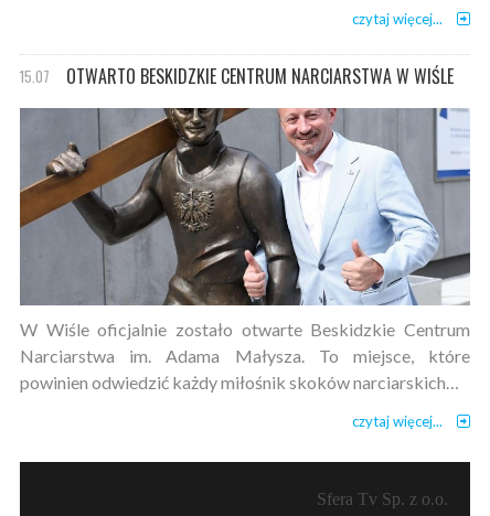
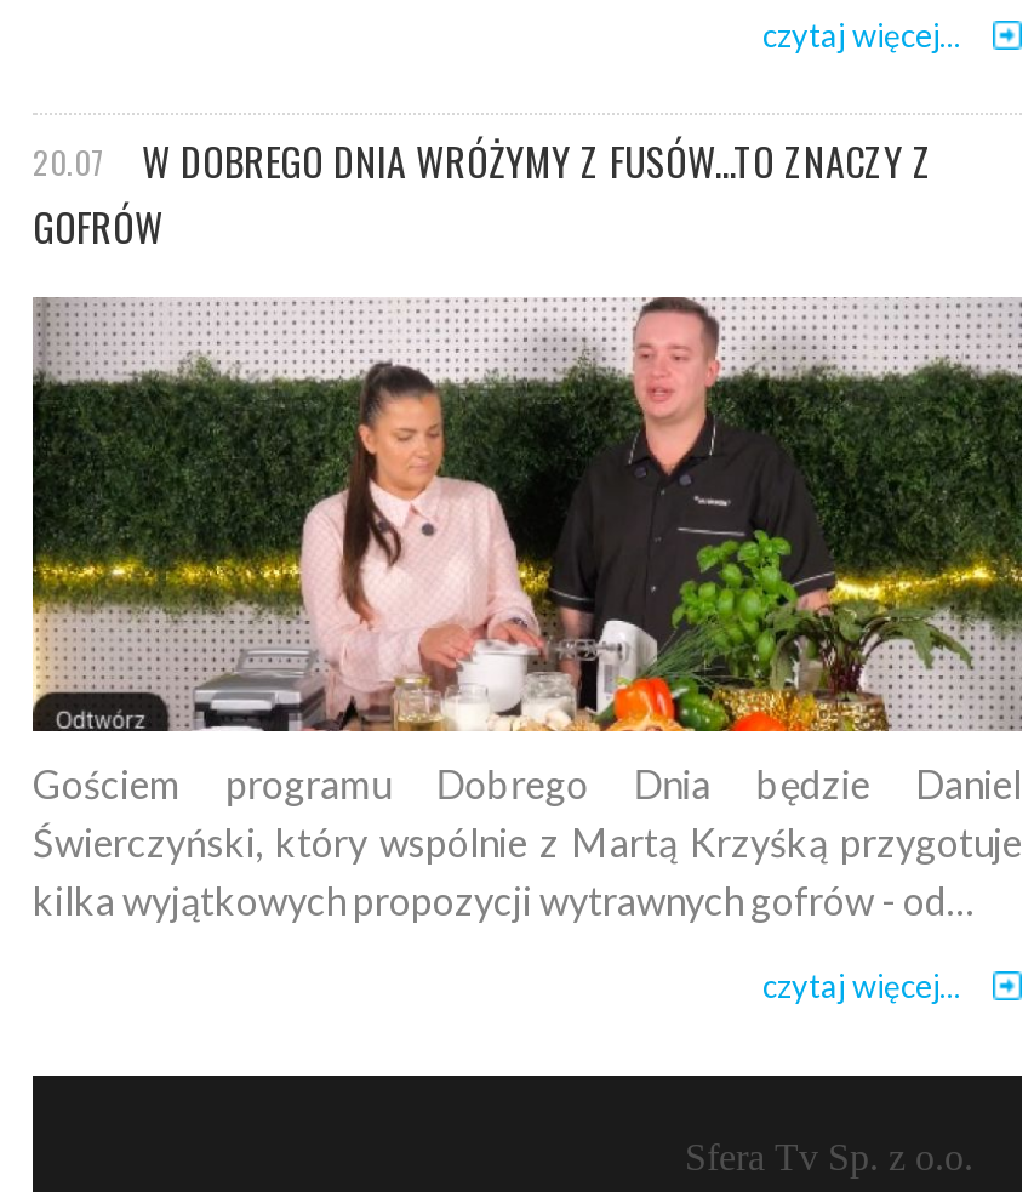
[20,63,454,89] 15.07 | OTWARTO BESKIDZKIE CENTRUM NARCIARSTWA W WIŚLE -> [33,132,932,256] 20.07 | W DOBREGO DNIA WRÓŻYMY Z FUSÓW...TO ZNACZY Z | GOFRÓW
[19,107,470,392] [image] | W Wiśle oficjalnie zostało otwarte Beskidzkie Centrum | Narciarstwa im. Adama Małysza. To miejsce, które | powinien odwiedzić każdy miłośnik skoków narciarskich… -> [30,297,1022,922] [image] | Gościem programu Dobrego Dnia będzie Daniel | Świerczyński, który wspólnie z Martą Krzyśką przygotuje | kilka wyjątkowych propozycji wytrawnych gofrów - od…

